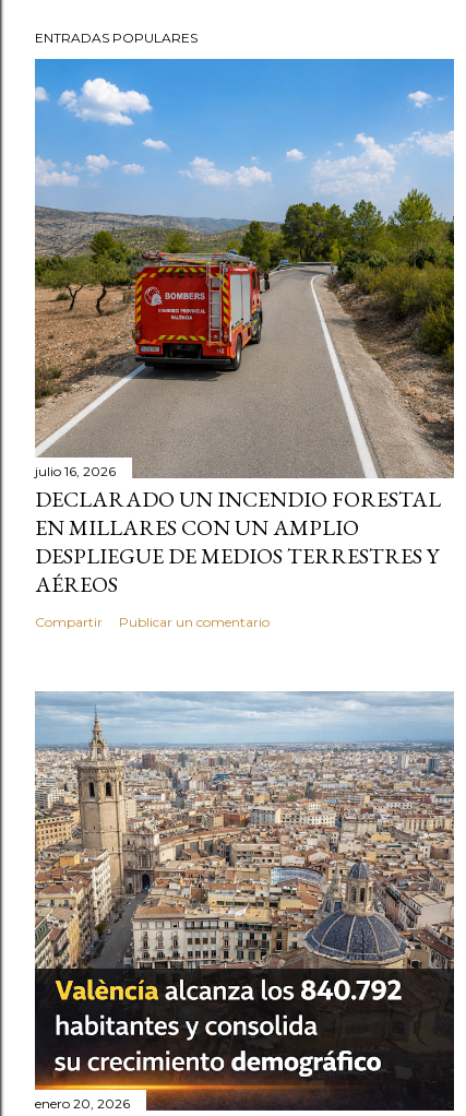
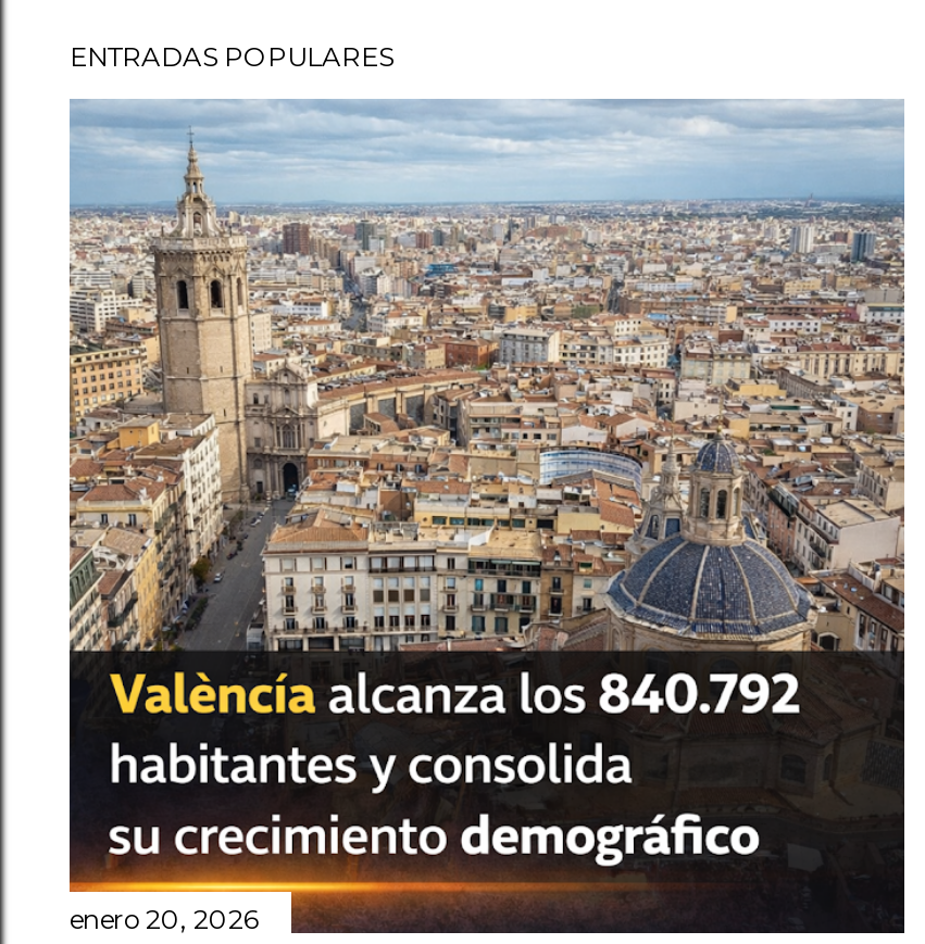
[34,59,455,630] [image] | julio 16, 2026 | DECLARADO UN INCENDIO FORESTAL | EN MILLARES CON UN AMPLIO | DESPLIEGUE DE MEDIOS TERRESTRES Y | AÉREOS | Compartir | Publicar un comentario -> none

